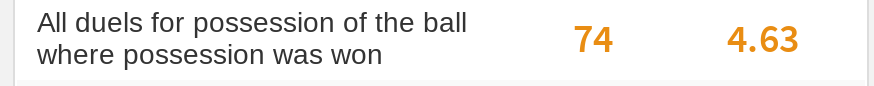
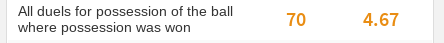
[573,12,613,64] 74 -> [286,6,306,32] 70
[727,12,799,64] 4.63 -> [363,6,399,32] 4.67

